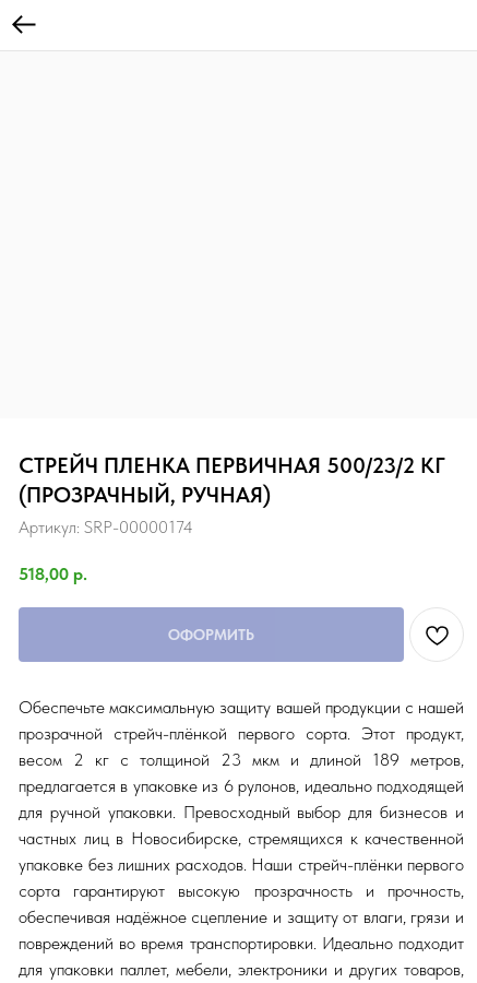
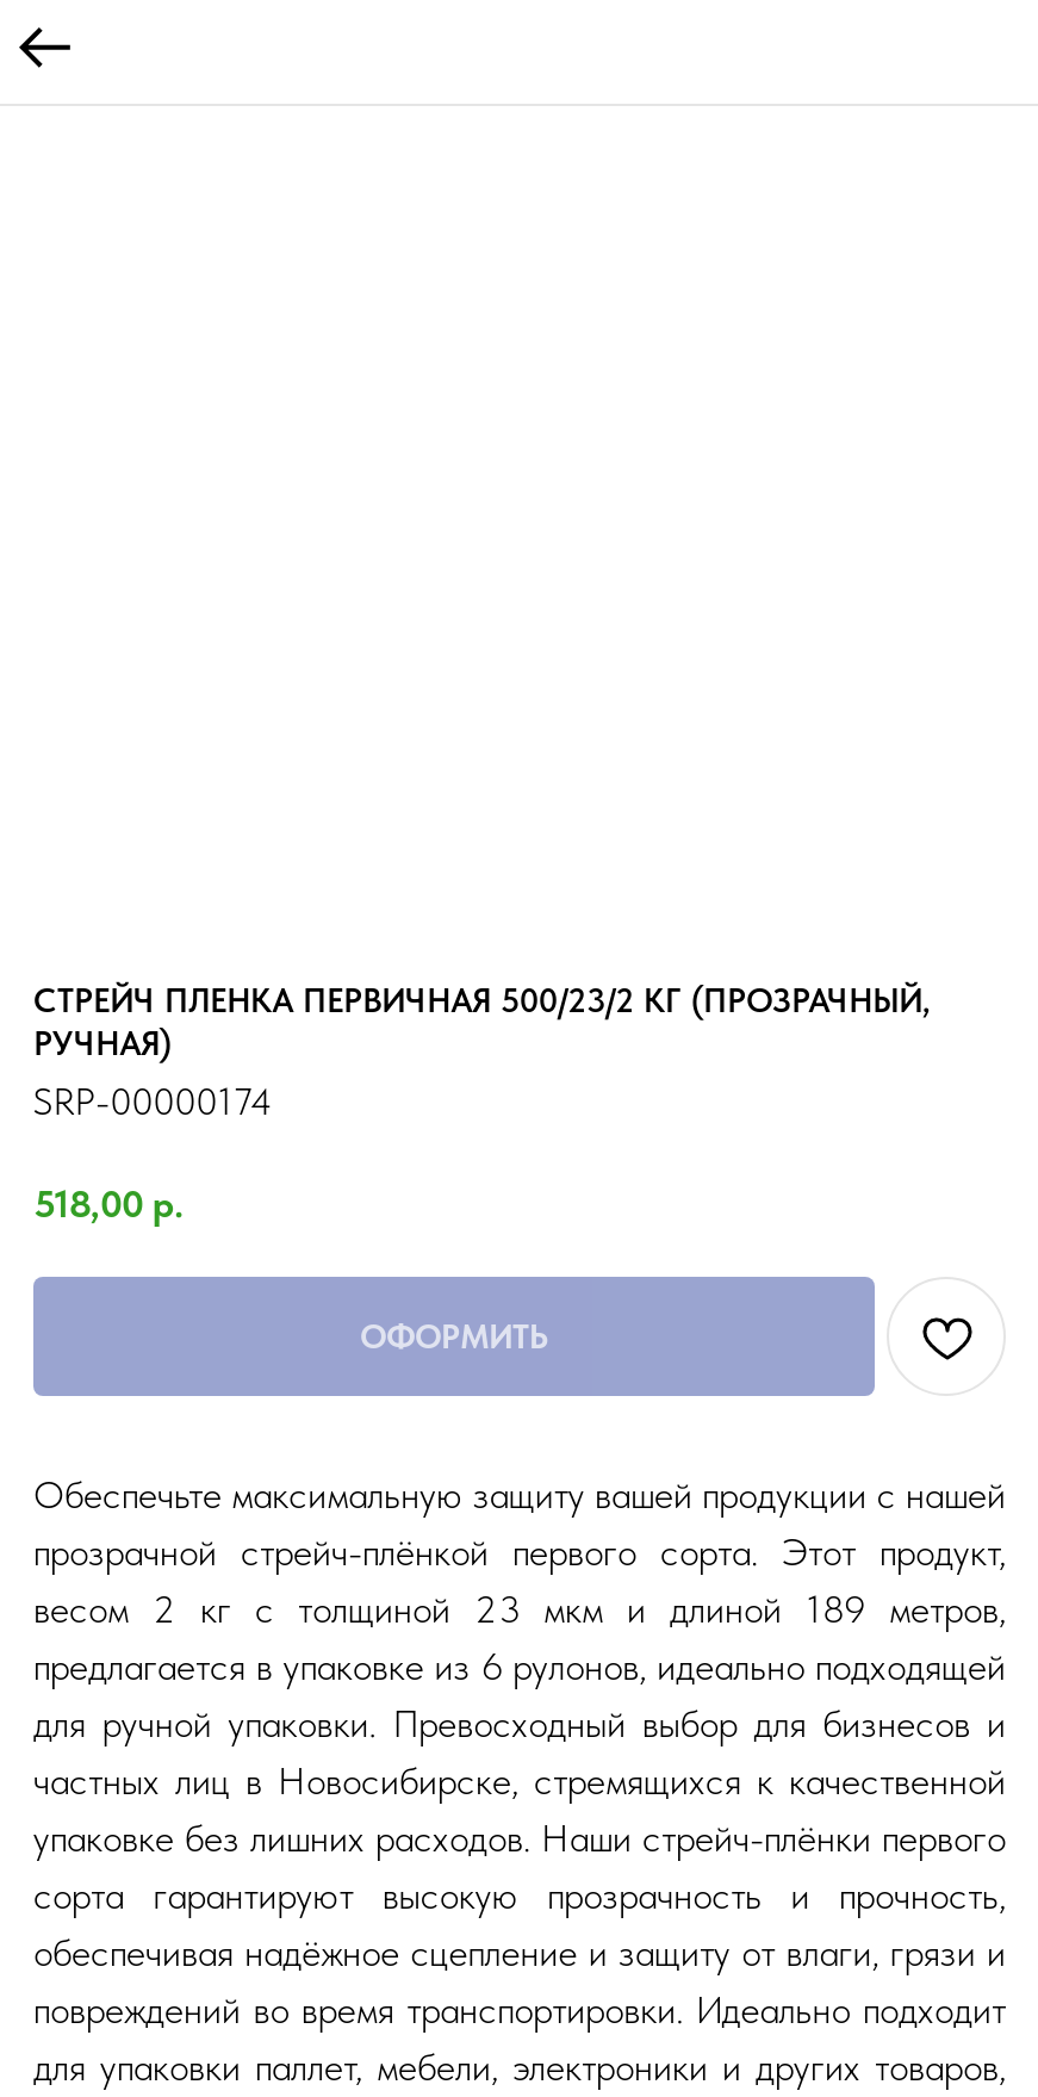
[19,452,445,537] СТРЕЙЧ ПЛЕНКА ПЕРВИЧНАЯ 500/23/2 КГ | (ПРОЗРАЧНЫЙ, РУЧНАЯ) | Артикул: SRP-00000174 -> [33,981,930,1124] СТРЕЙЧ ПЛЕНКА ПЕРВИЧНАЯ 500/23/2 КГ (ПРОЗРАЧНЫЙ, | РУЧНАЯ) | SRP-00000174

